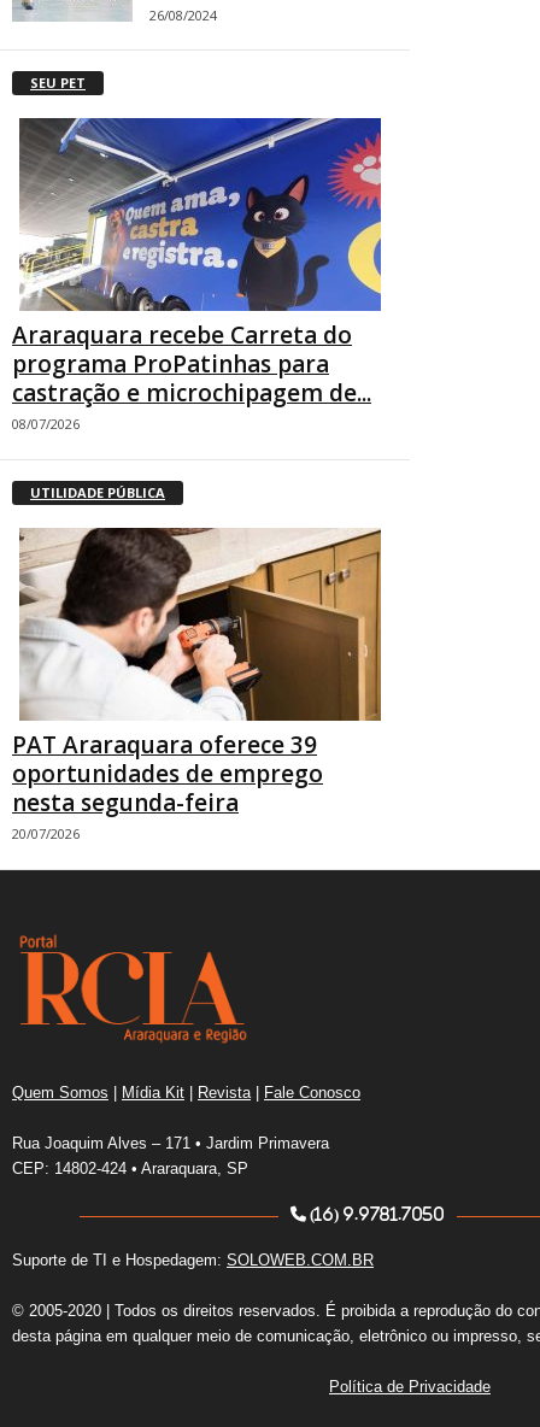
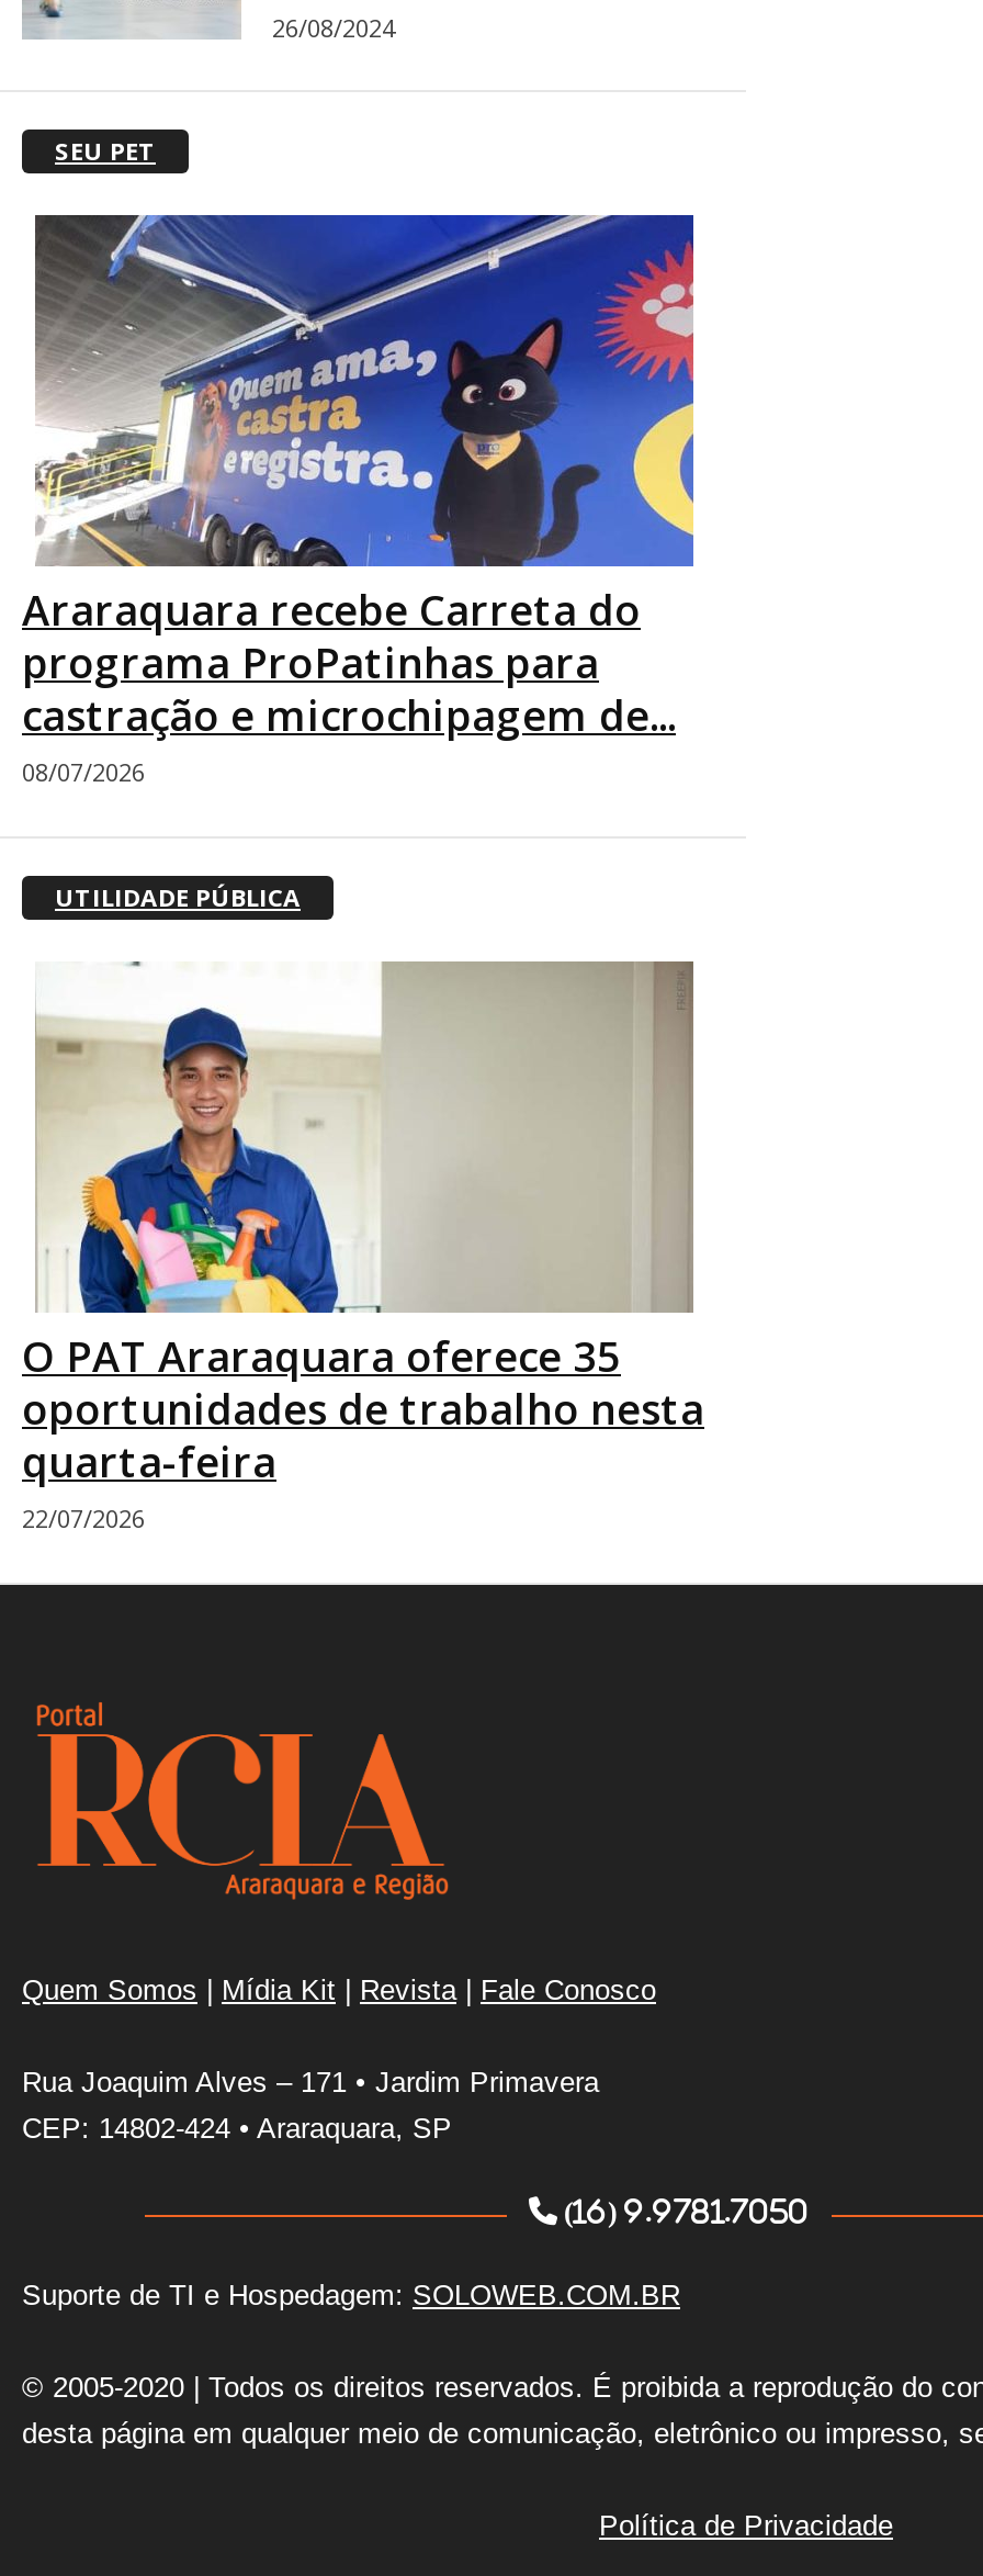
[12,527,381,842] [image] | PAT Araraquara oferece 39 | oportunidades de emprego | nesta segunda-feira | 20/07/2026 -> [22,961,704,1534] [image] | O PAT Araraquara oferece 35 | oportunidades de trabalho nesta | quarta-feira | 22/07/2026

